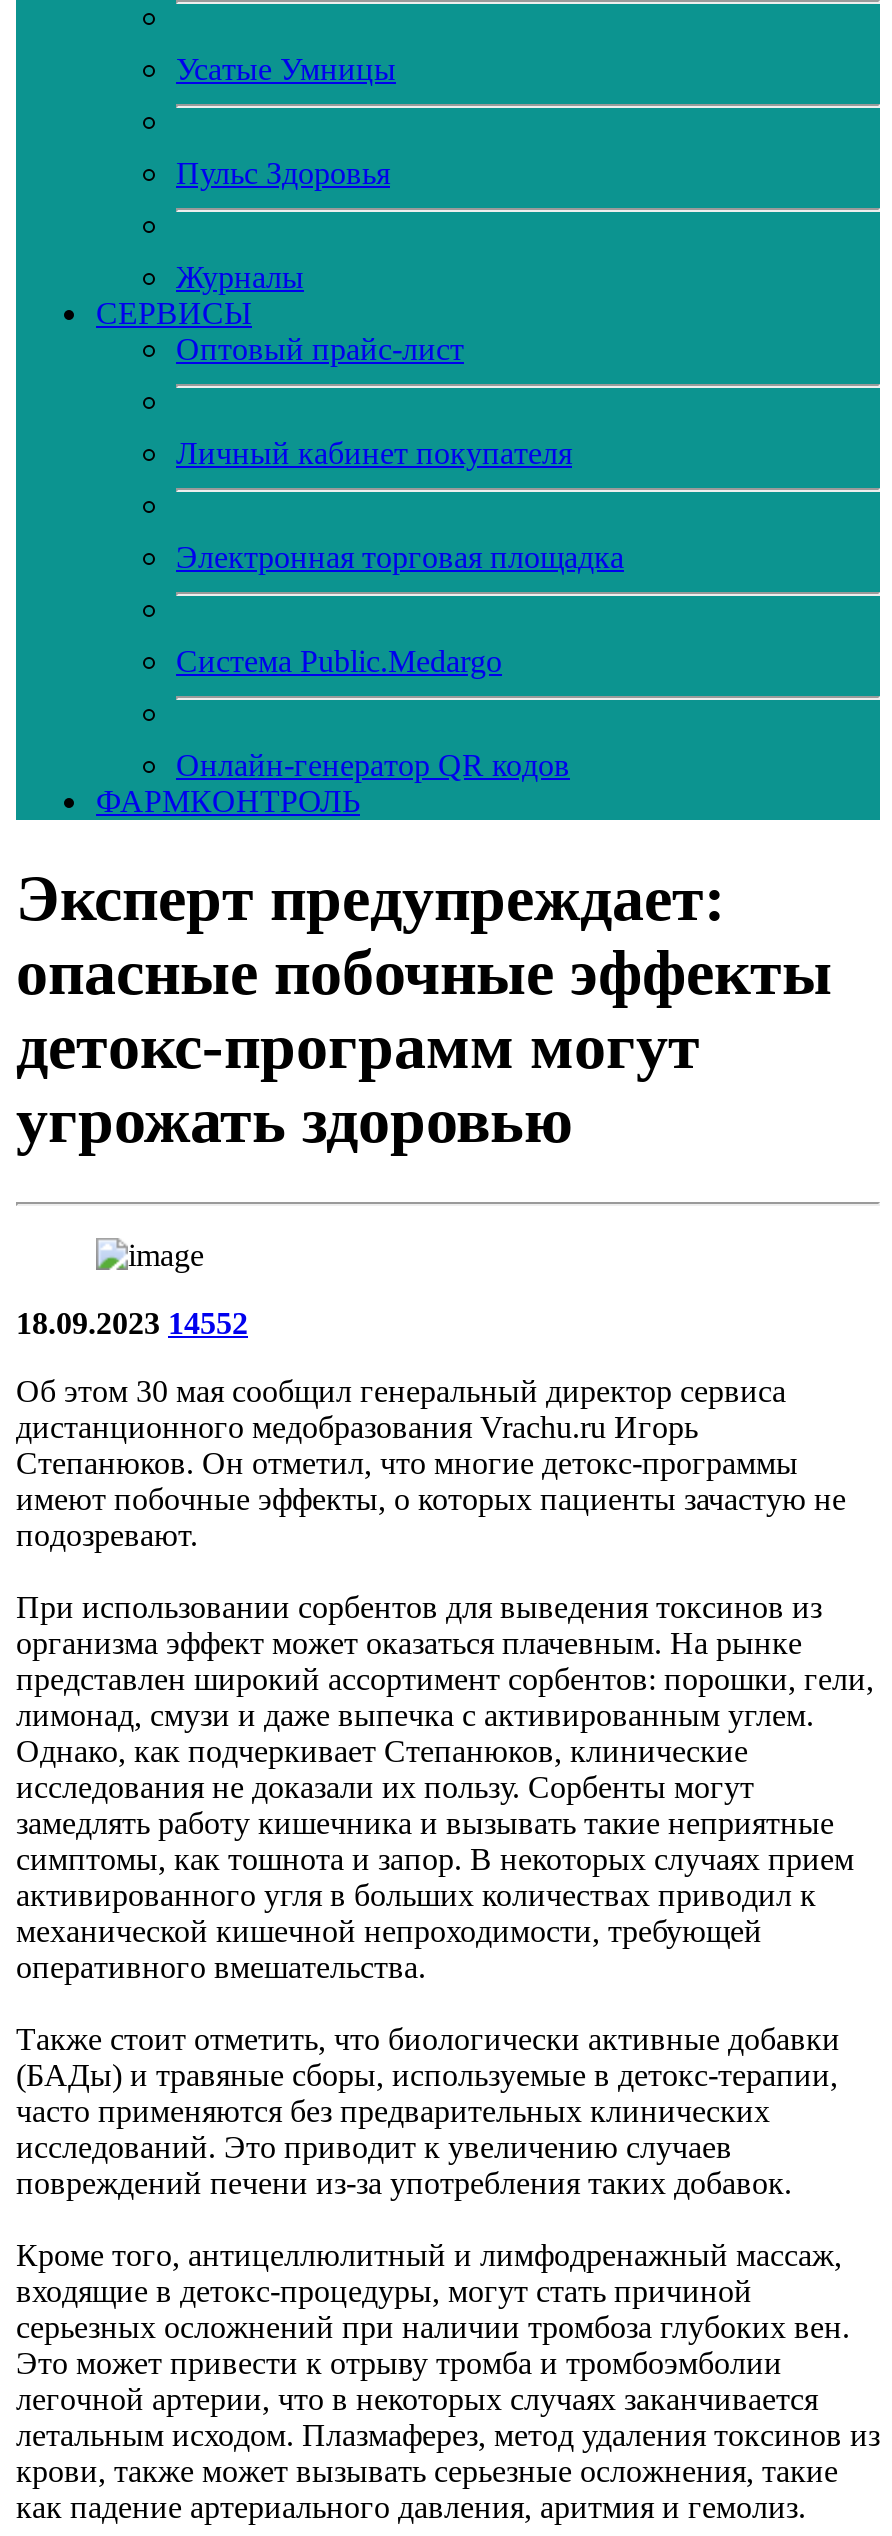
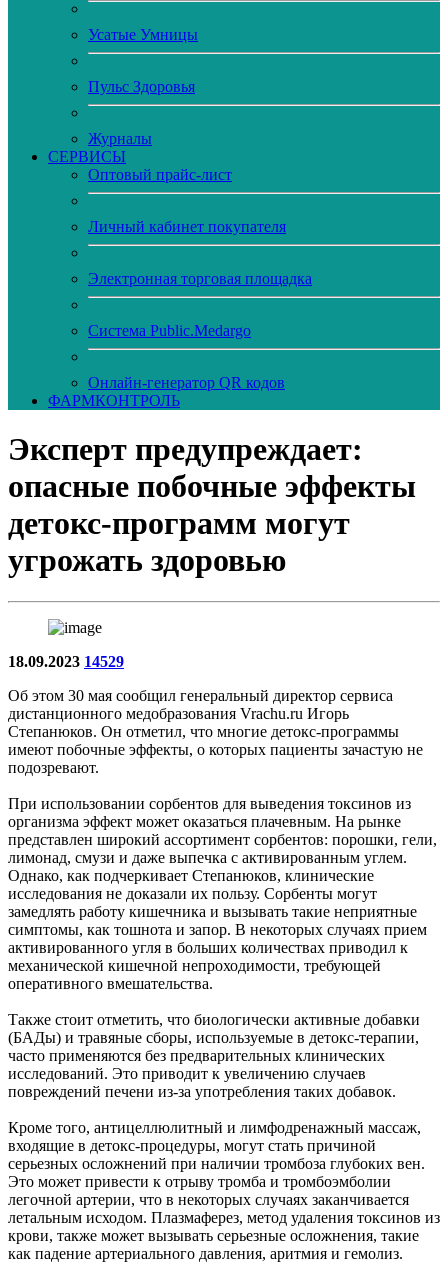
[16,1306,248,1340] 18.09.2023 14552 -> [8,653,124,670] 18.09.2023 14529

